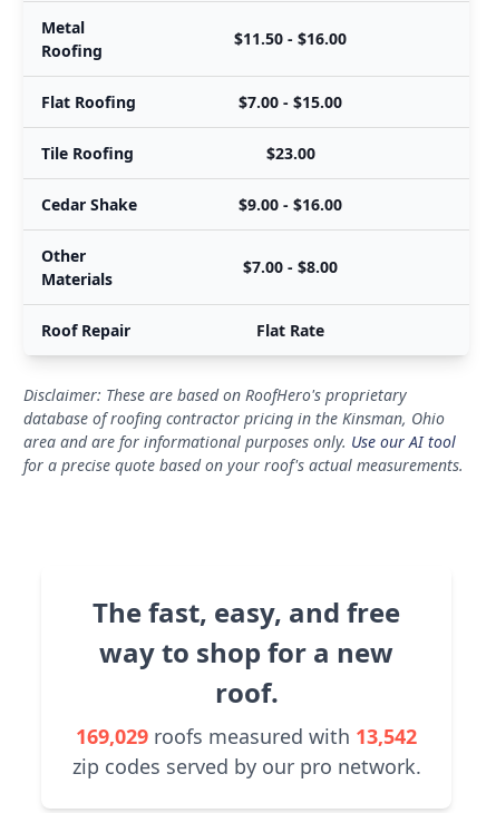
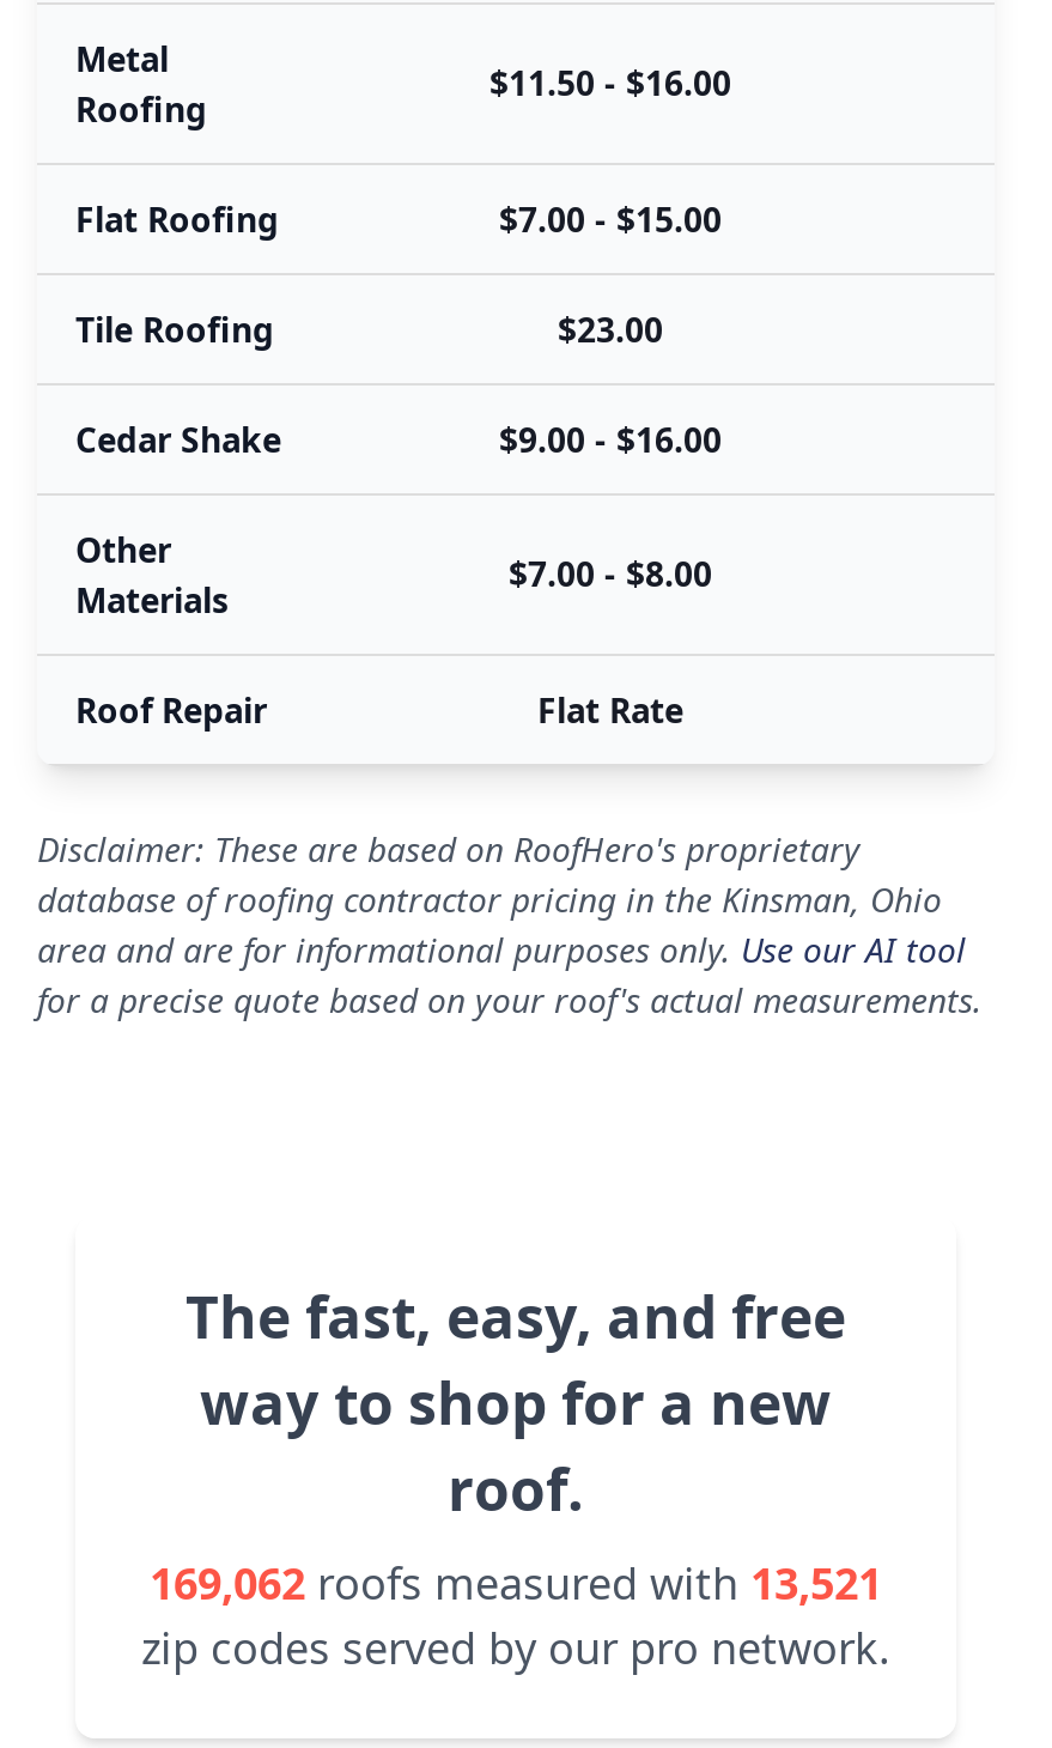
[76,723,417,750] 169,029 roofs measured with 13,542 -> [150,1554,882,1612] 169,062 roofs measured with 13,521

